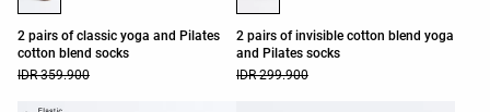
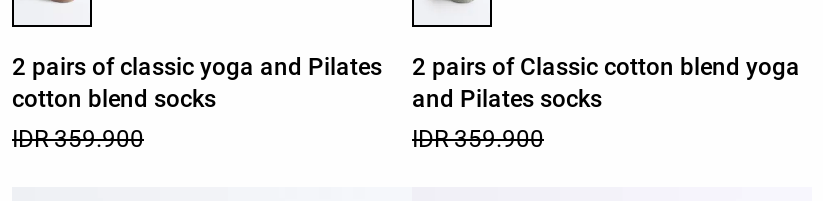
[236,29,454,44] 2 pairs of invisible cotton blend yoga -> [412,53,800,81] 2 pairs of Classic cotton blend yoga
[236,68,308,83] IDR 299.900 -> [412,125,544,153] IDR 359.900

